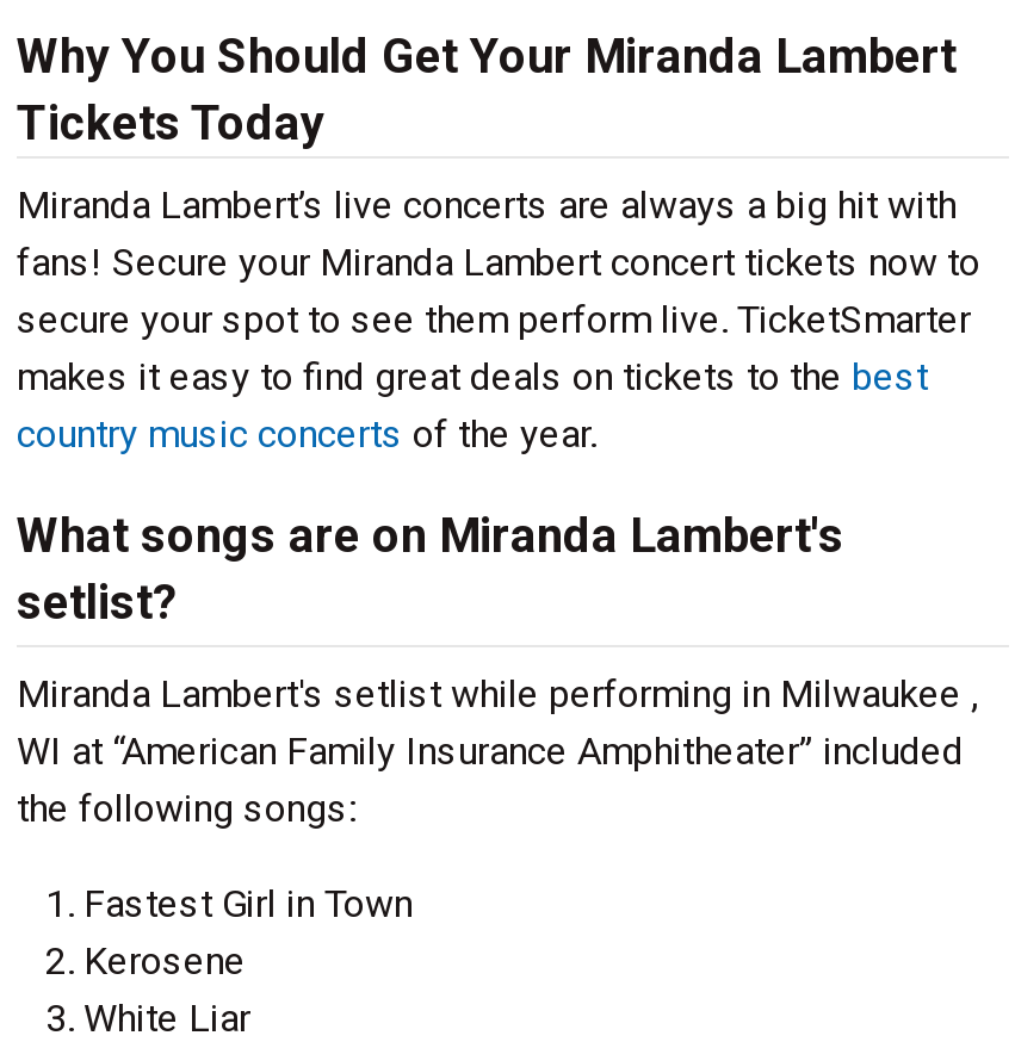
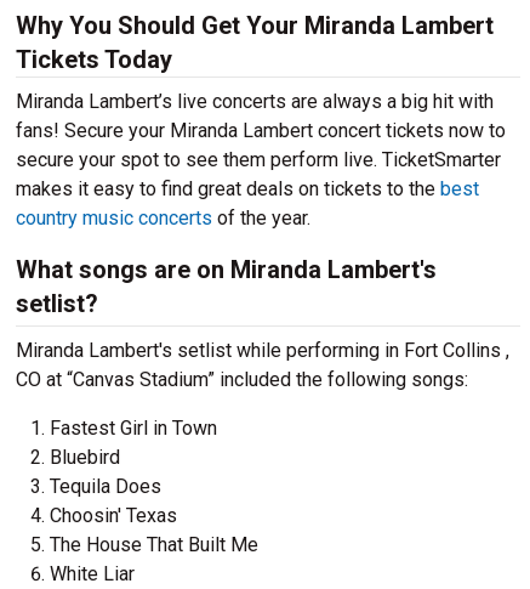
[17,671,978,831] Miranda Lambert's setlist while performing in Milwaukee , | WI at “American Family Insurance Amphitheater” included | the following songs: -> [16,339,509,391] Miranda Lambert's setlist while performing in Fort Collins , | CO at “Canvas Stadium” included the following songs:
moved [83,881,413,926] -> [50,417,217,440]: Fastest Girl in Town
[83,938,246,984] Kerosene -> [50,446,258,556] Bluebird | Tequila Does | Choosin' Texas | The House That Built Me

